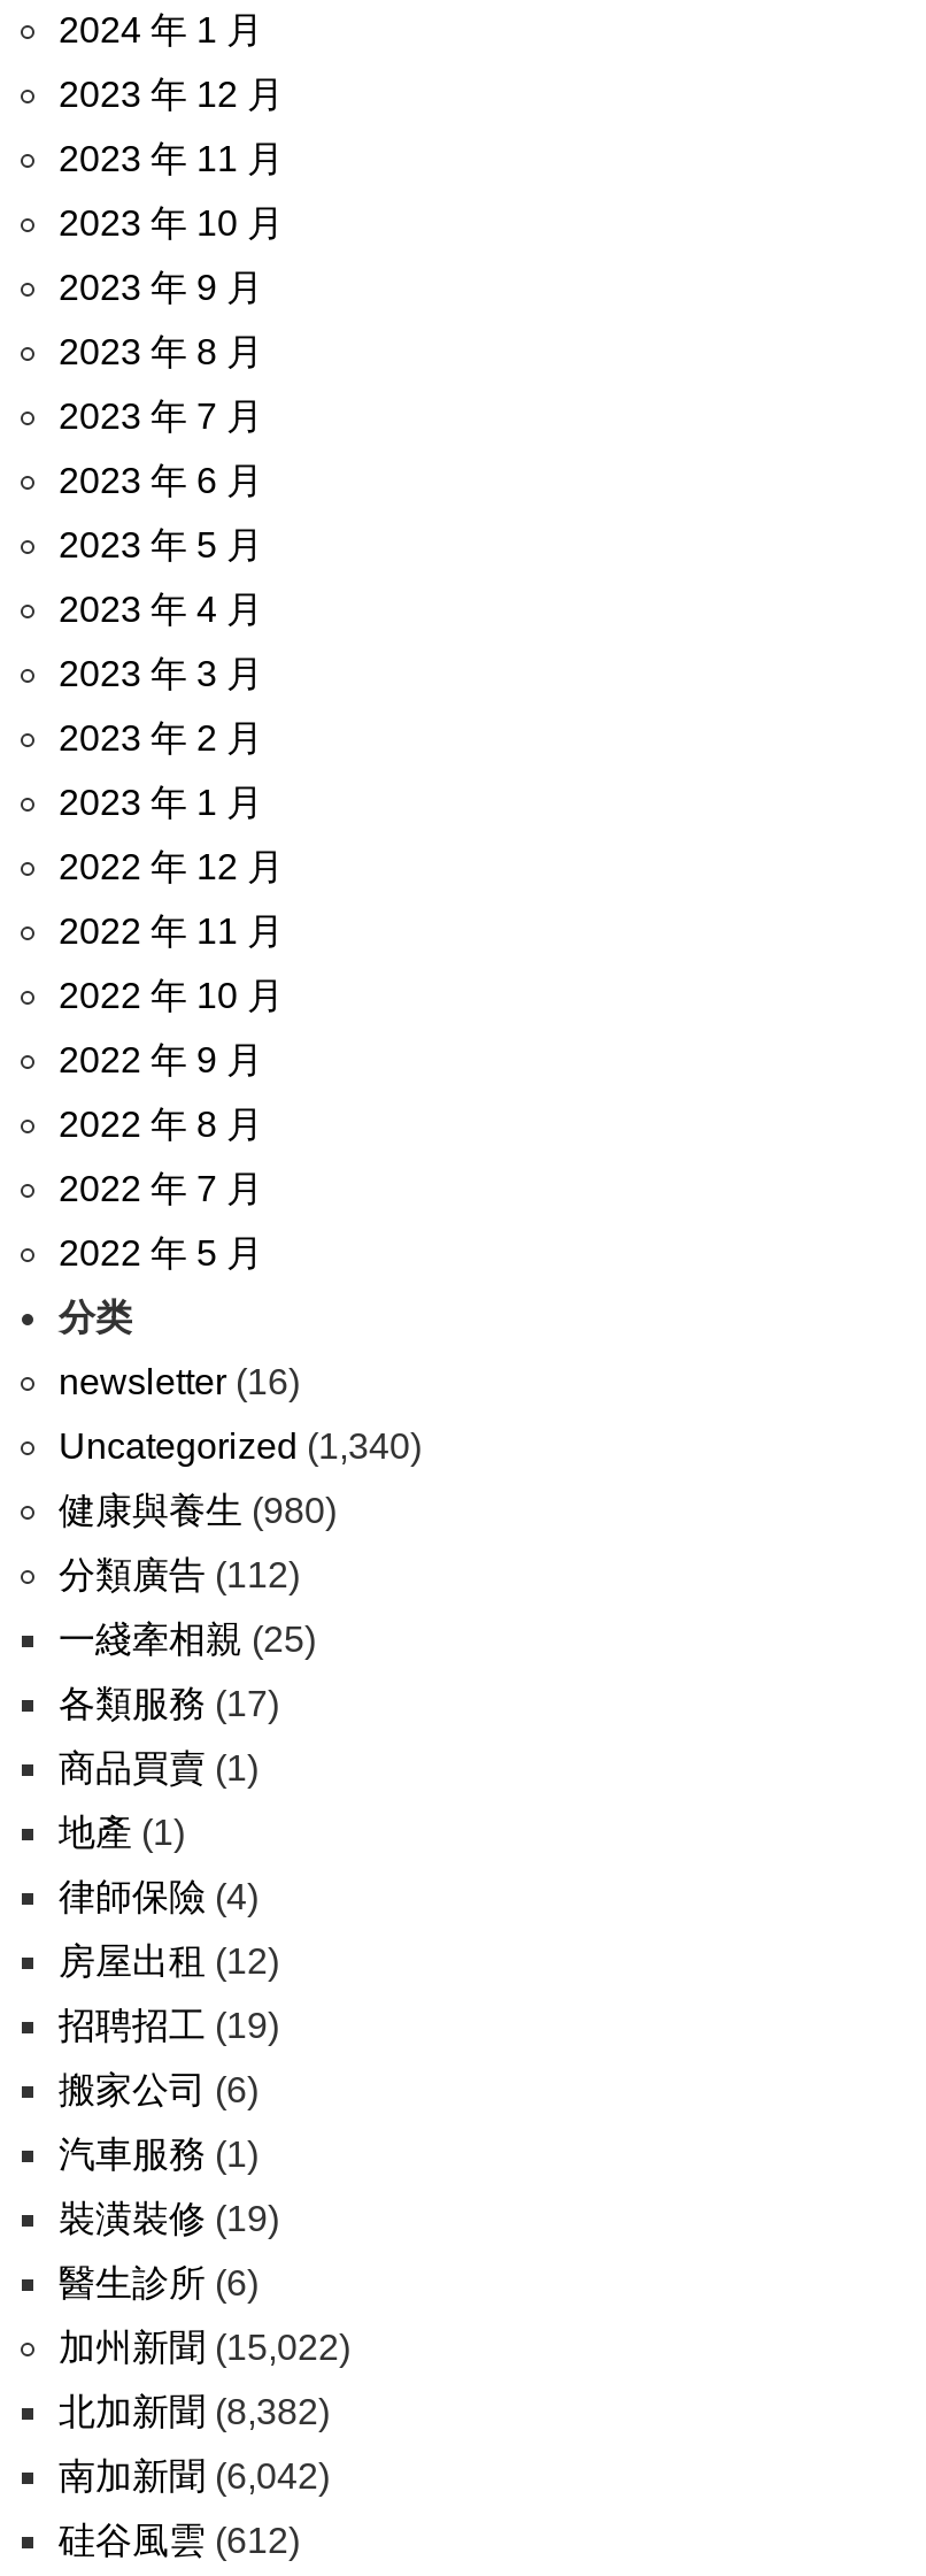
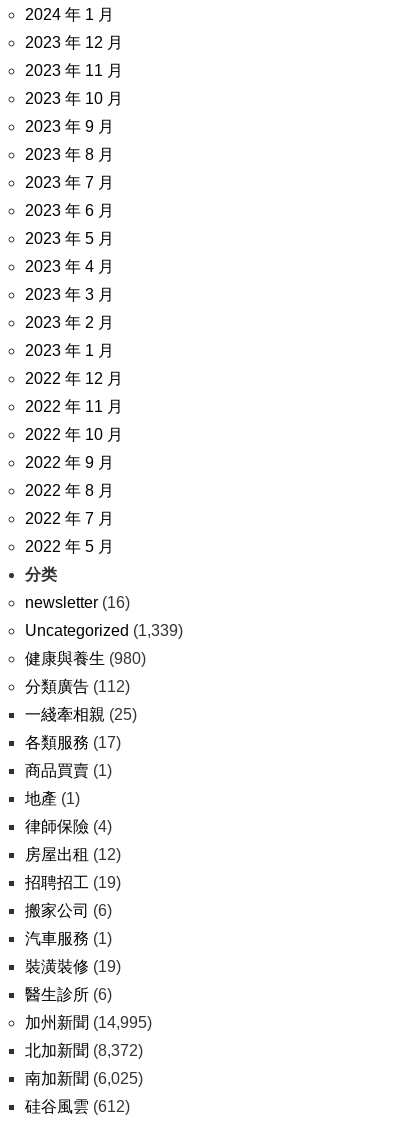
[59,1427,422,1466] Uncategorized (1,340) -> [25,622,183,639] Uncategorized (1,339)
[59,2328,350,2367] 加州新聞(15,022) -> [25,1014,152,1031] 加州新聞(14,995)
[59,2392,330,2431] 北加新聞(8,382) -> [25,1042,143,1059] 北加新聞(8,372)
[59,2456,330,2496] 南加新聞(6,042) -> [25,1070,143,1087] 南加新聞(6,025)

